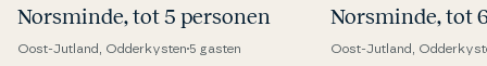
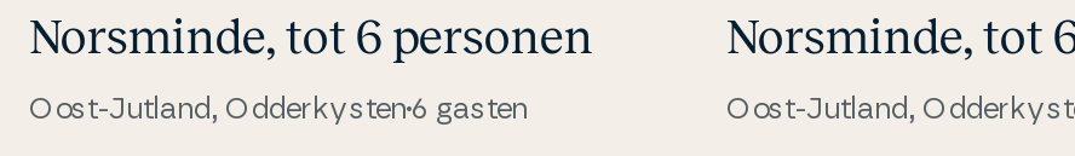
[17,4,271,28] Norsminde, tot 5 personen -> [29,10,593,63] Norsminde, tot 6 personen
[17,42,241,55] Oost-Jutland, Odderkysten 5 gasten -> [29,94,528,123] Oost-Jutland, Odderkysten 6 gasten

